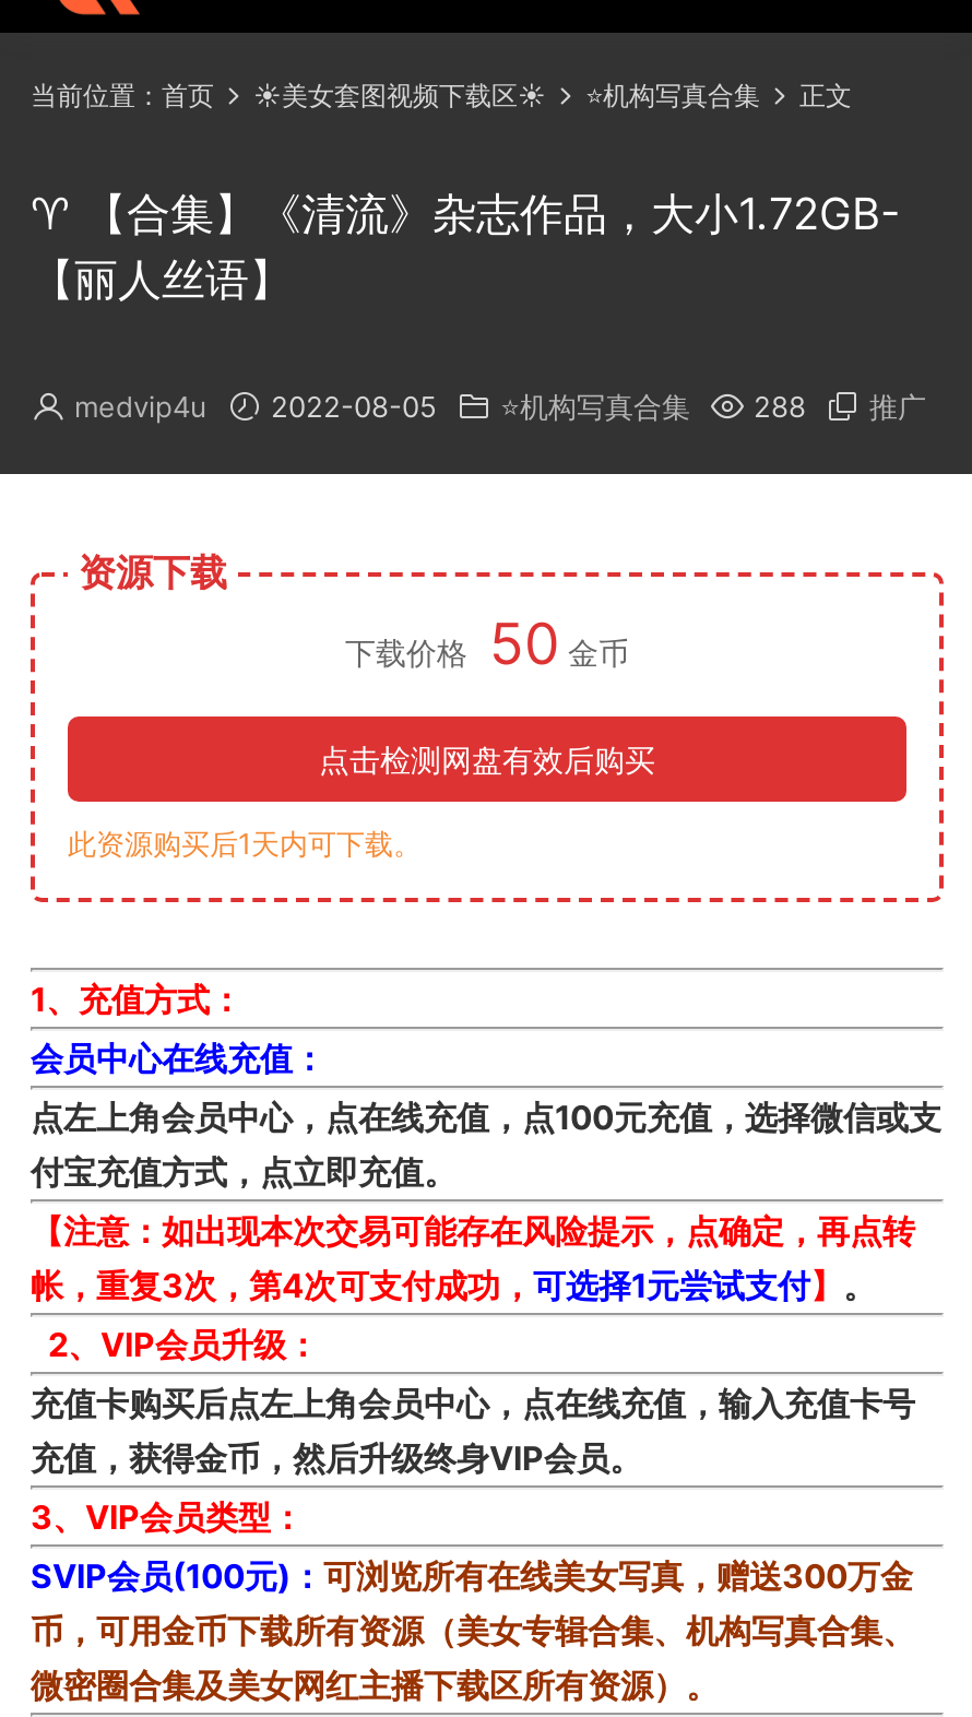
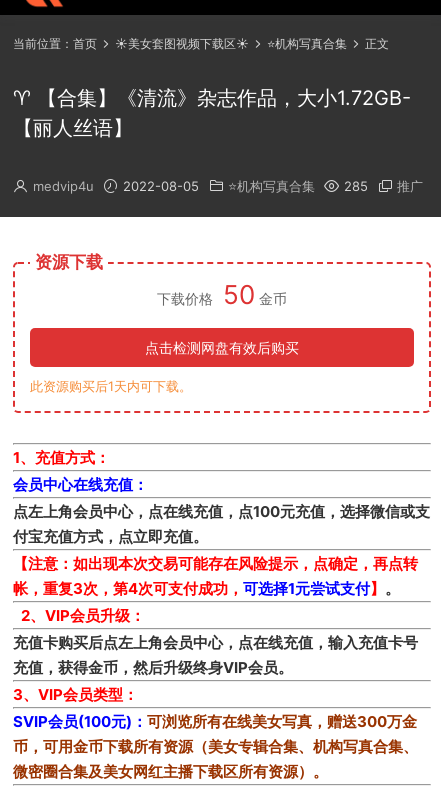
[745,389,806,424] 288 -> [340,178,368,194] 285

